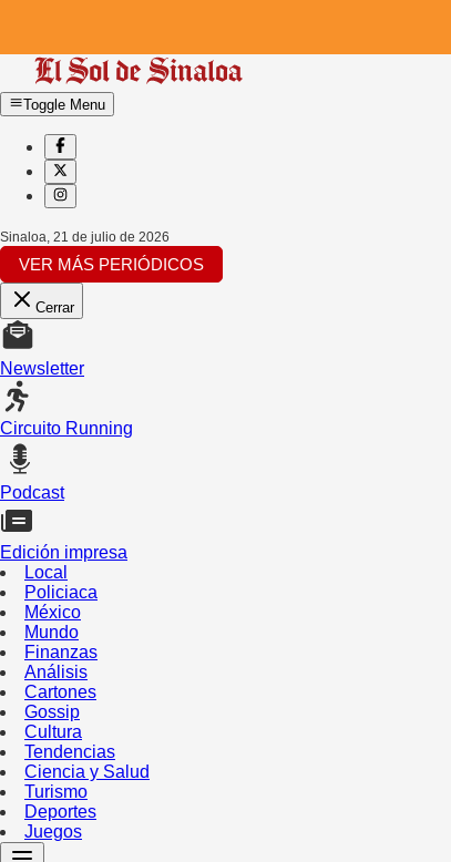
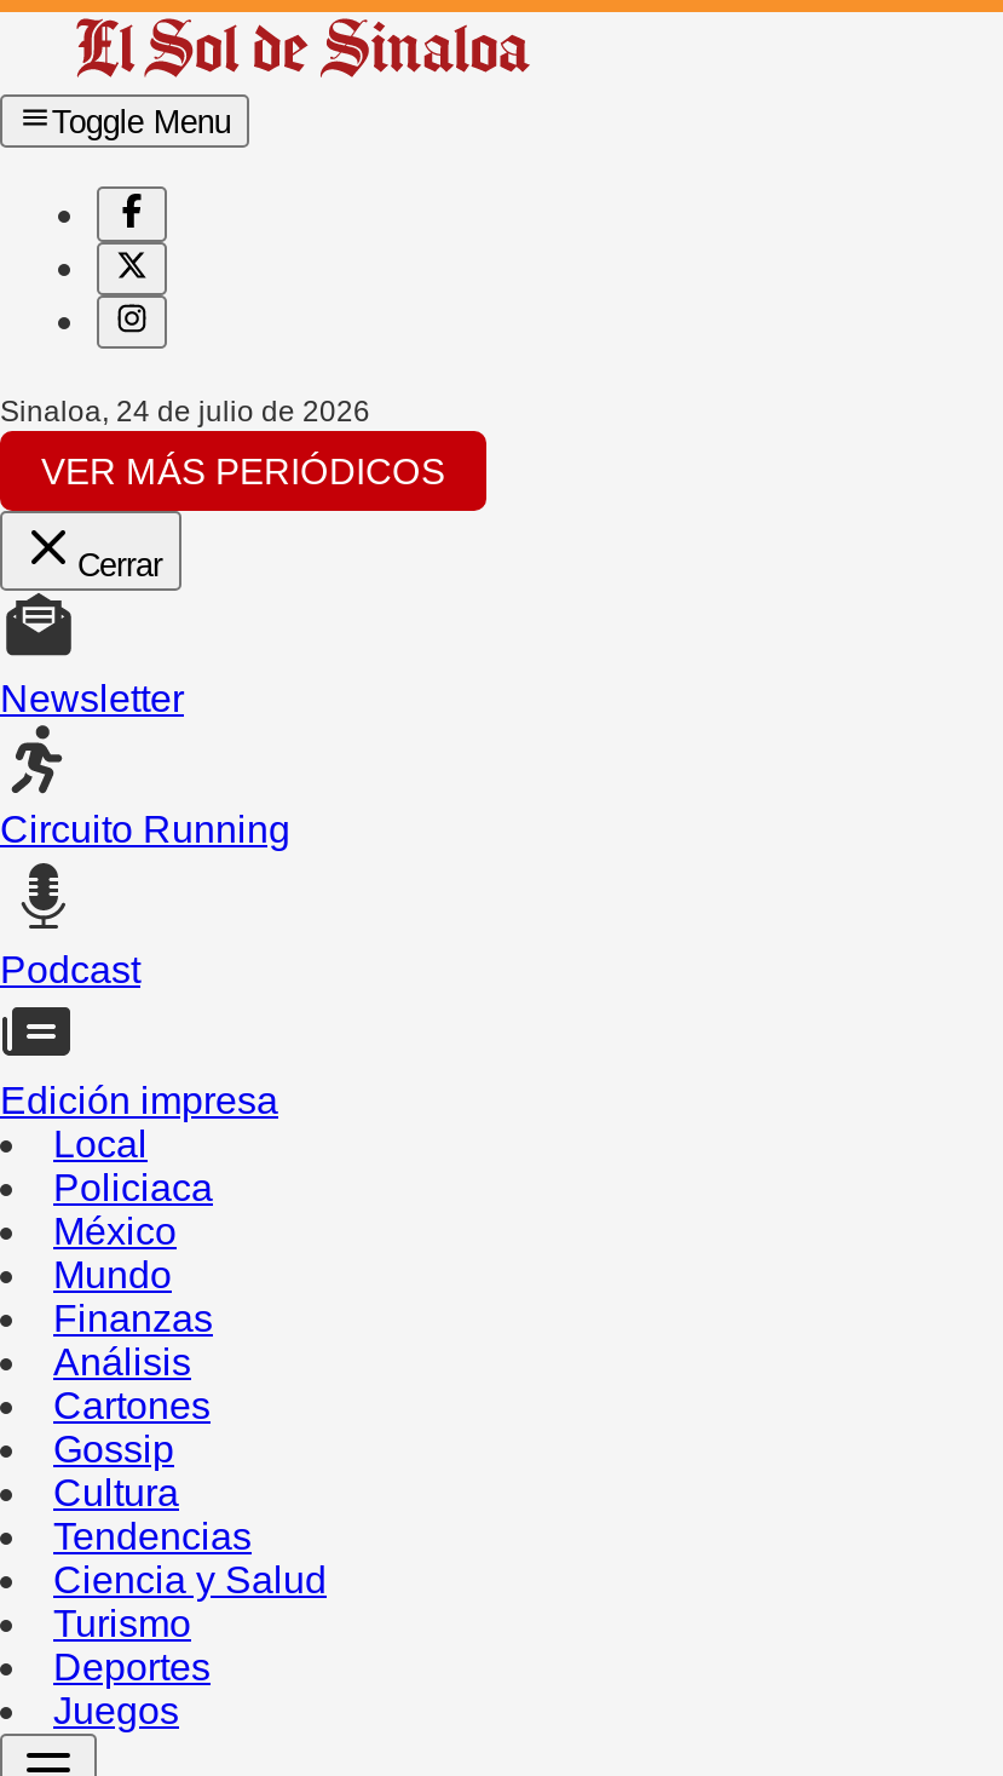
[0,230,170,245] Sinaloa, 21 de julio de 2026 -> [0,395,370,429] Sinaloa, 24 de julio de 2026

